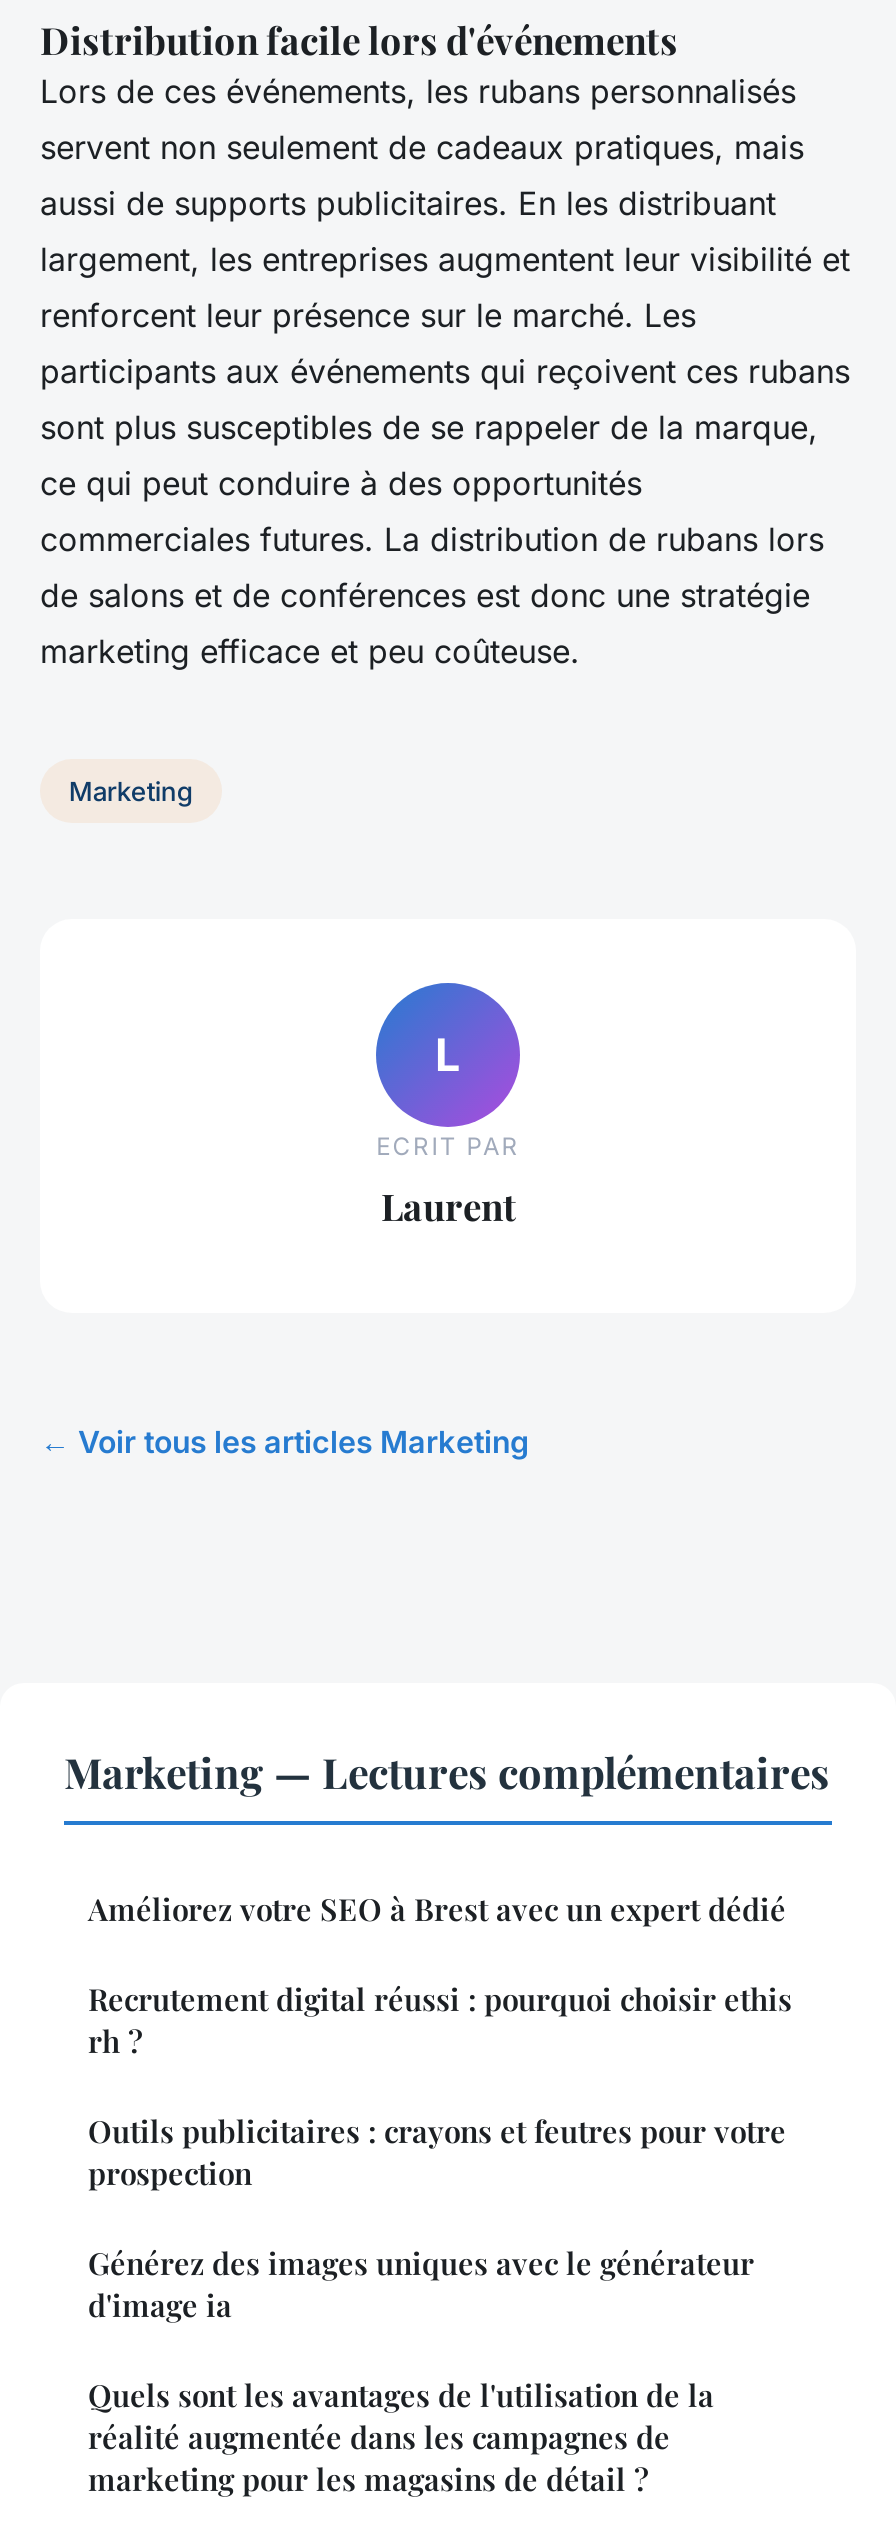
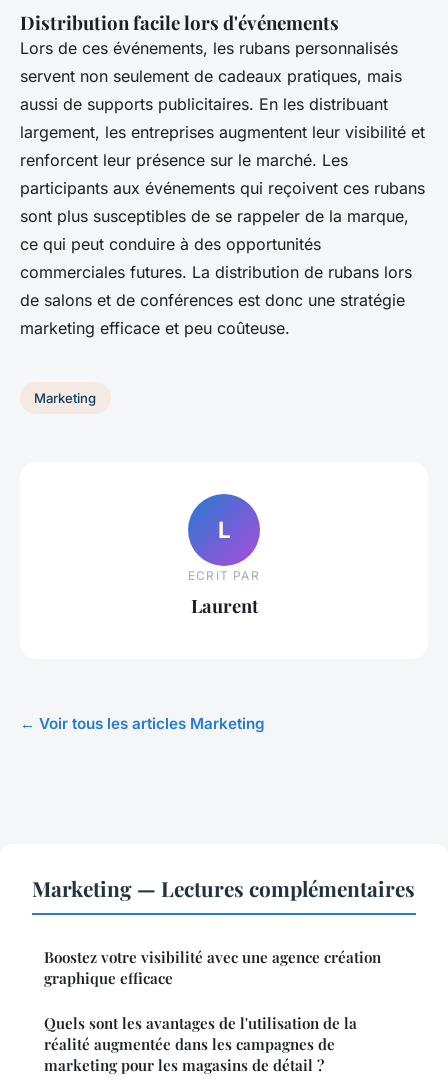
[88,1889,792,2325] Améliorez votre SEO à Brest avec un expert dédié | Recrutement digital réussi : pourquoi choisir ethis | rh ? | Outils publicitaires : crayons et feutres pour votre | prospection | Générez des images uniques avec le générateur | d'image ia -> [44,947,381,988] Boostez votre visibilité avec une agence création | graphique efficace

